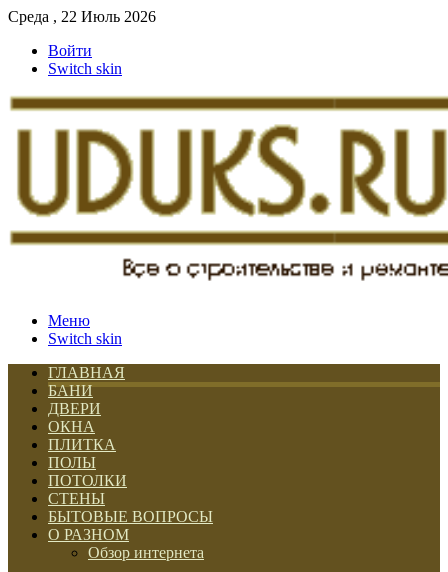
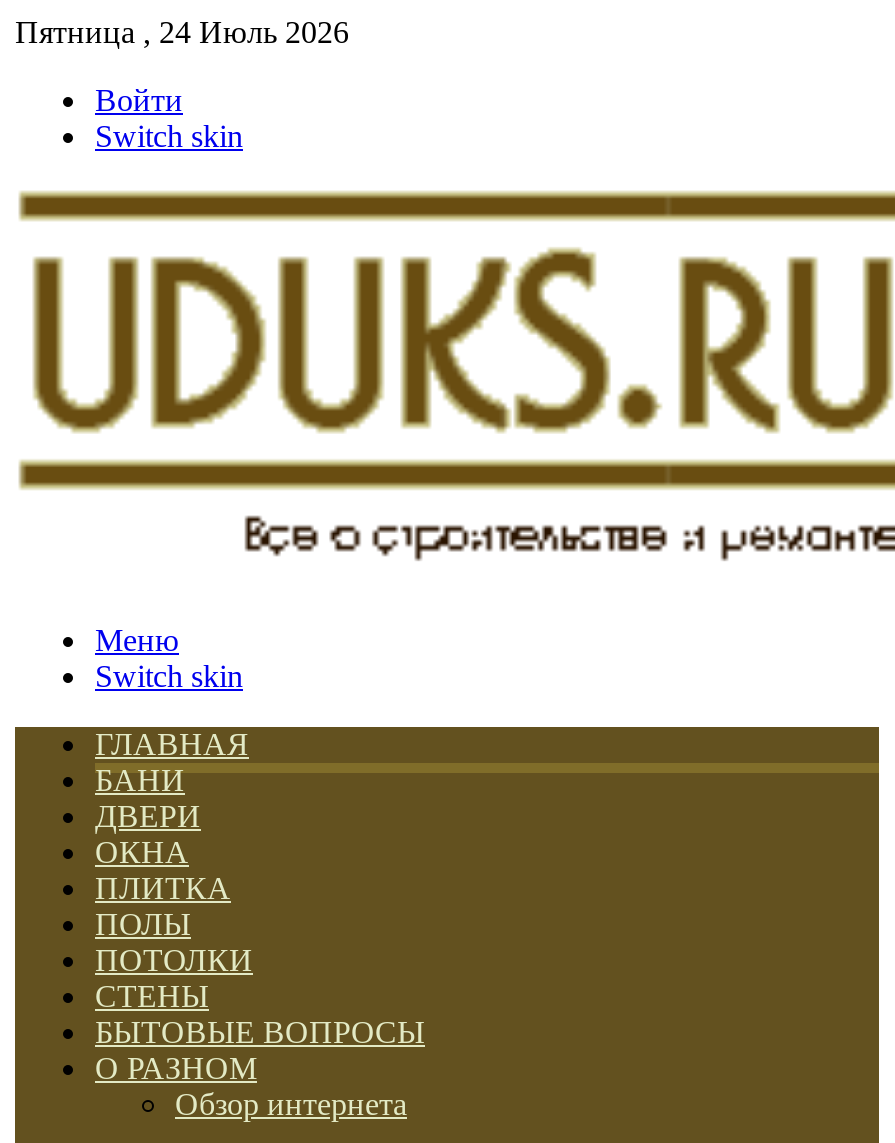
[8,8,156,25] Среда , 22 Июль 2026 -> [15,15,349,49] Пятница , 24 Июль 2026

